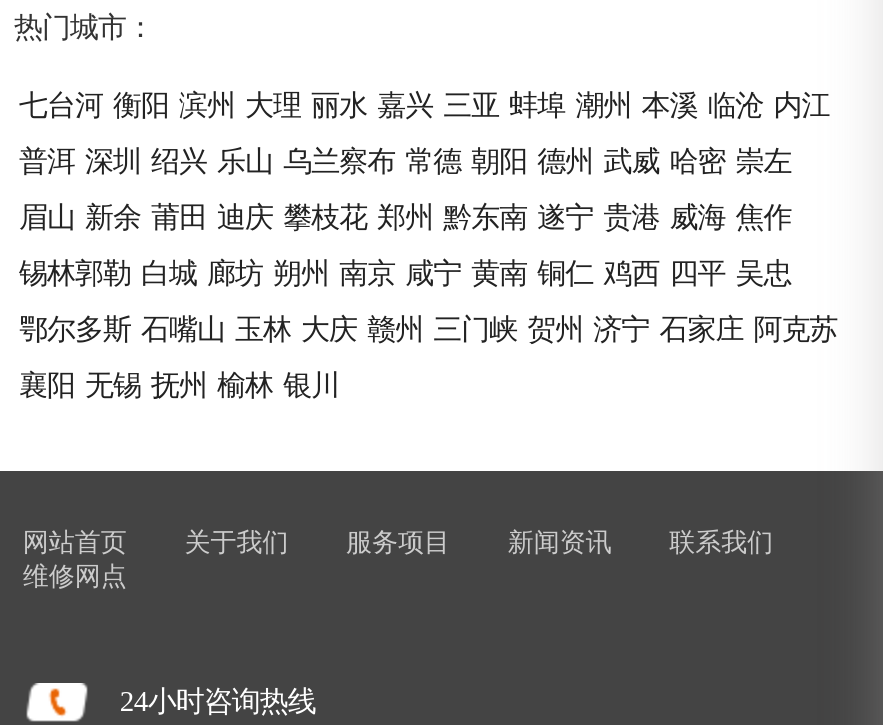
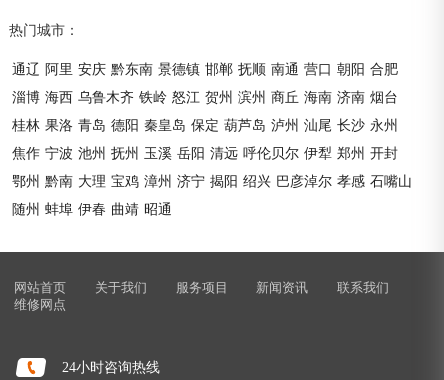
[19,89,830,121] 七台河 衡阳 滨州 大理 丽水 嘉兴 三亚 蚌埠 潮州 本溪 临沧 内江 -> [12,61,398,77] 通辽 阿里 安庆 黔东南 景德镇 邯郸 抚顺 南通 营口 朝阳 合肥
[19,145,792,177] 普洱 深圳 绍兴 乐山 乌兰察布 常德 朝阳 德州 武威 哈密 崇左 -> [12,89,398,105] 淄博 海西 乌鲁木齐 铁岭 怒江 贺州 滨州 商丘 海南 济南 烟台
[19,201,792,233] 眉山 新余 莆田 迪庆 攀枝花 郑州 黔东南 遂宁 贵港 威海 焦作 -> [12,117,398,133] 桂林 果洛 青岛 德阳 秦皇岛 保定 葫芦岛 泸州 汕尾 长沙 永州
[19,257,792,289] 锡林郭勒 白城 廊坊 朔州 南京 咸宁 黄南 铜仁 鸡西 四平 吴忠 -> [12,145,398,161] 焦作 宁波 池州 抚州 玉溪 岳阳 清远 呼伦贝尔 伊犁 郑州 开封
[19,313,837,345] 鄂尔多斯 石嘴山 玉林 大庆 赣州 三门峡 贺州 济宁 石家庄 阿克苏 -> [12,173,412,189] 鄂州 黔南 大理 宝鸡 漳州 济宁 揭阳 绍兴 巴彦淖尔 孝感 石嘴山
[19,369,339,401] 襄阳 无锡 抚州 榆林 银川 -> [12,201,172,217] 随州 蚌埠 伊春 曲靖 昭通

